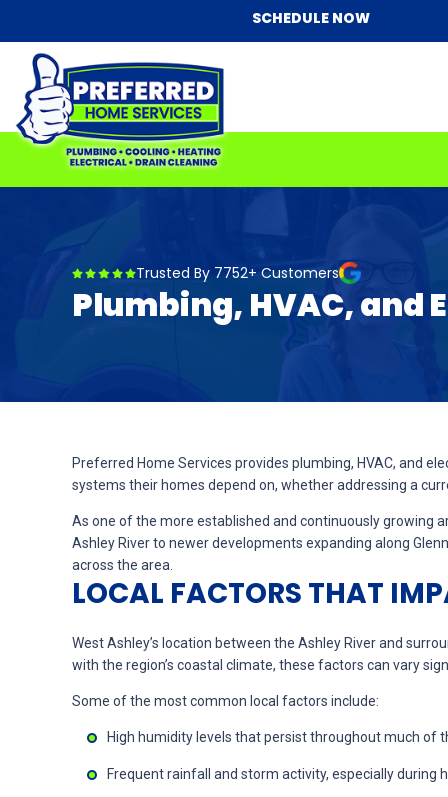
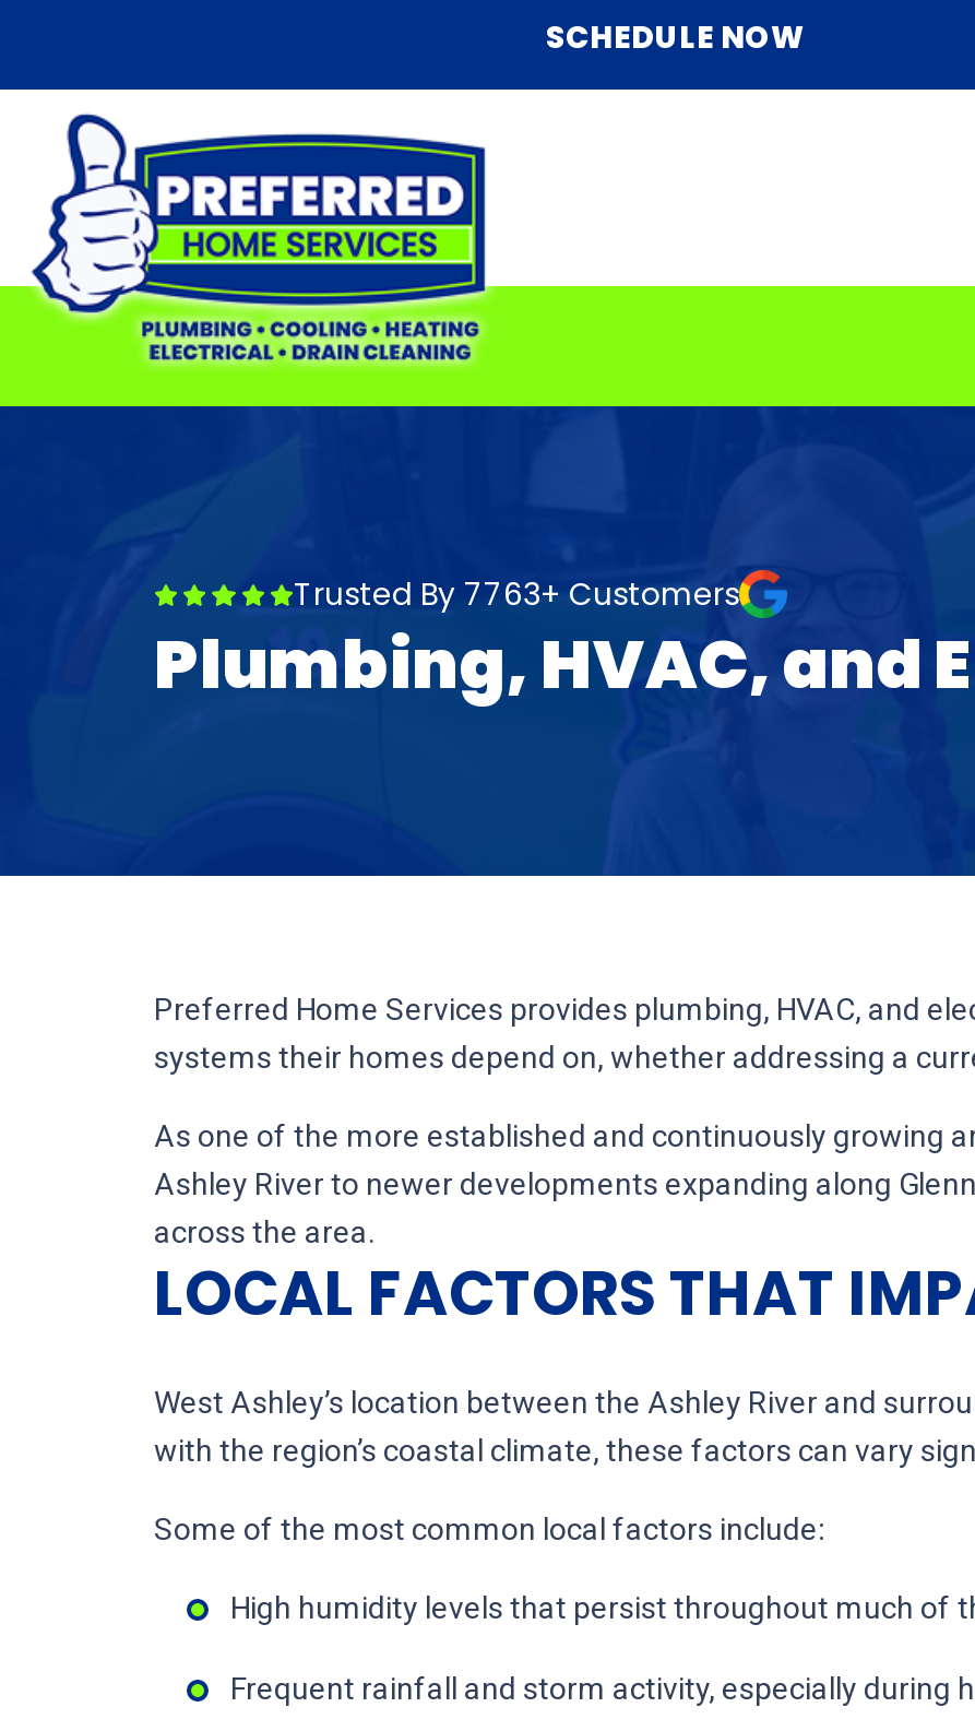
[136,263,339,283] Trusted By 7752+ Customers -> [293,573,739,616] Trusted By 7763+ Customers

